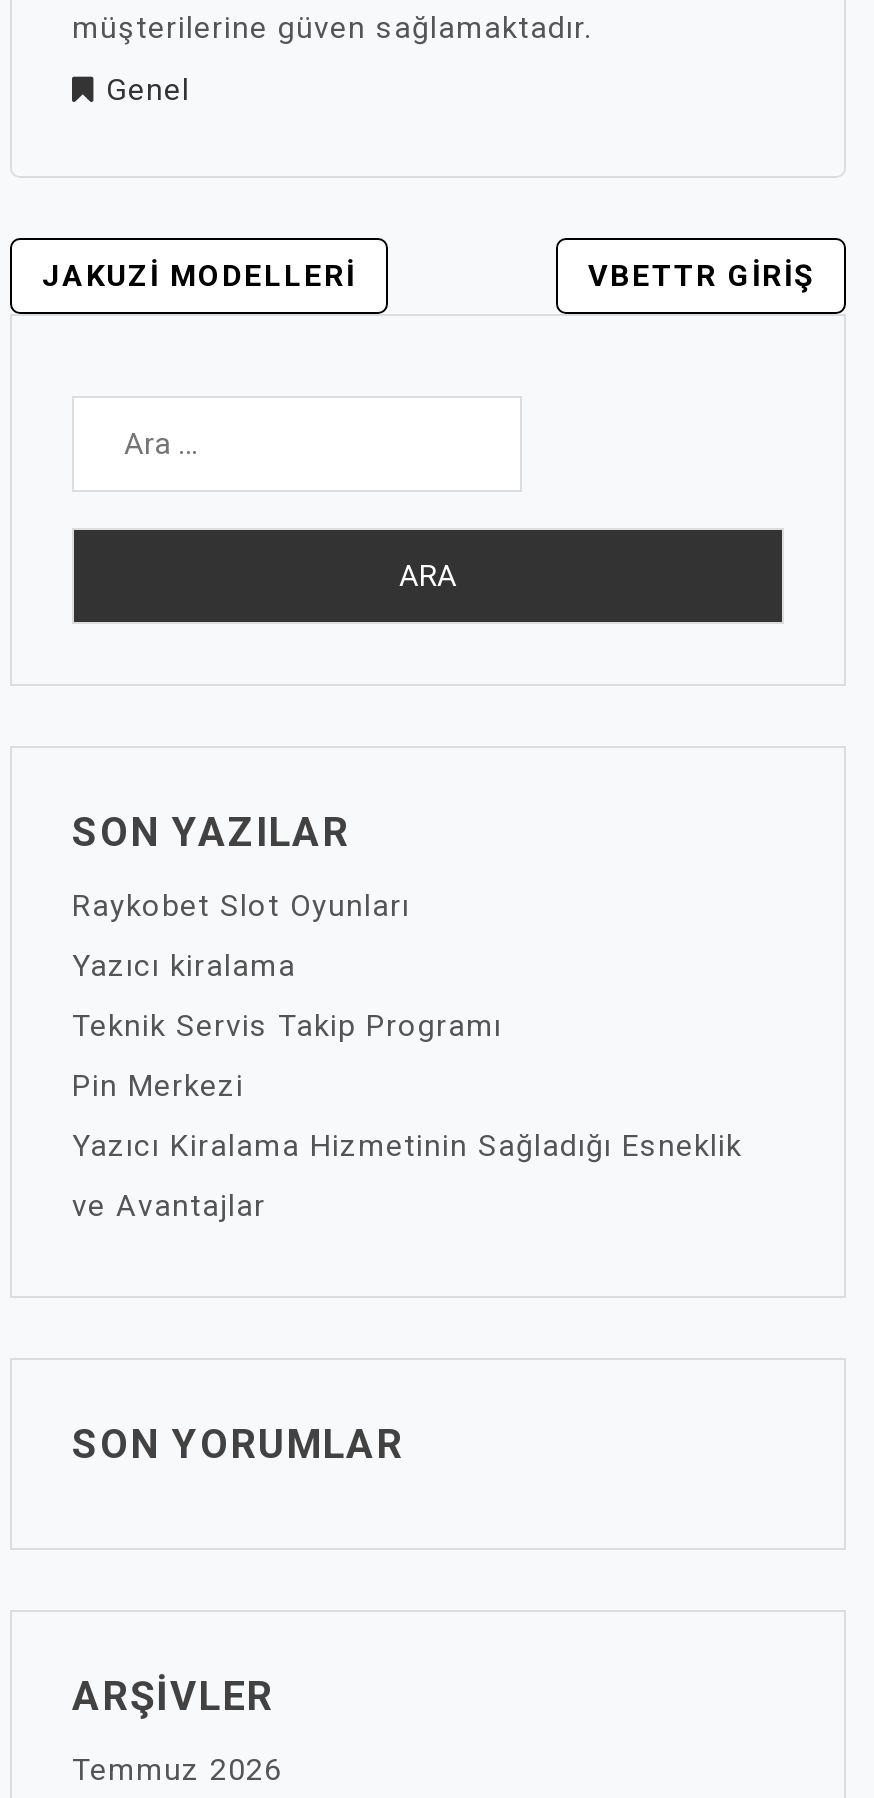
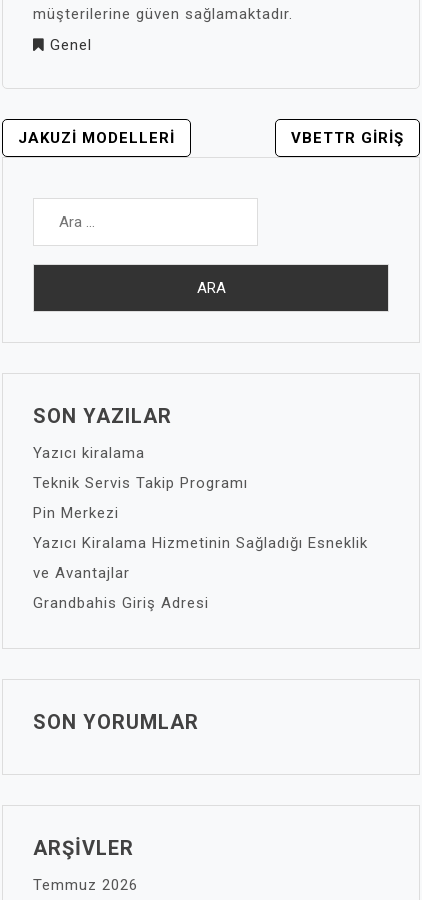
[72,887,410,923] Raykobet Slot Oyunları -> none
moved [72,947,742,1223] -> [33,443,368,581]: Yazıcı kiralama | Teknik Servis Takip Programı | Pin Merkezi | Yazıcı Kiralama Hizmetinin Sağladığı Esneklik | ve Avantajlar
none -> [33,593,209,611] Grandbahis Giriş Adresi

